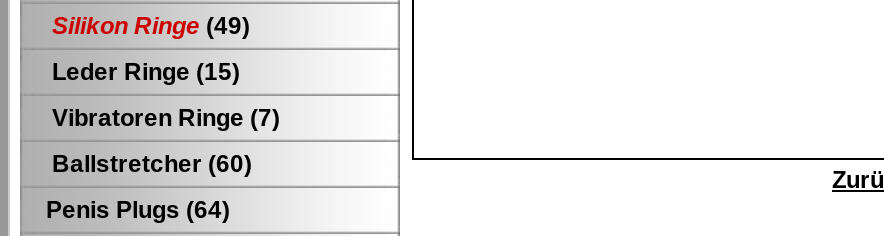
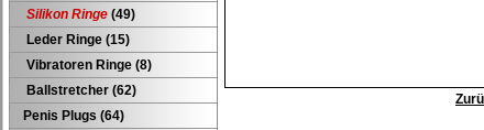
[40,104,280,132] Vibratoren Ringe (7) -> [20,57,152,73] Vibratoren Ringe (8)
[40,150,252,178] Ballstretcher (60) -> [20,83,136,98] Ballstretcher (62)

